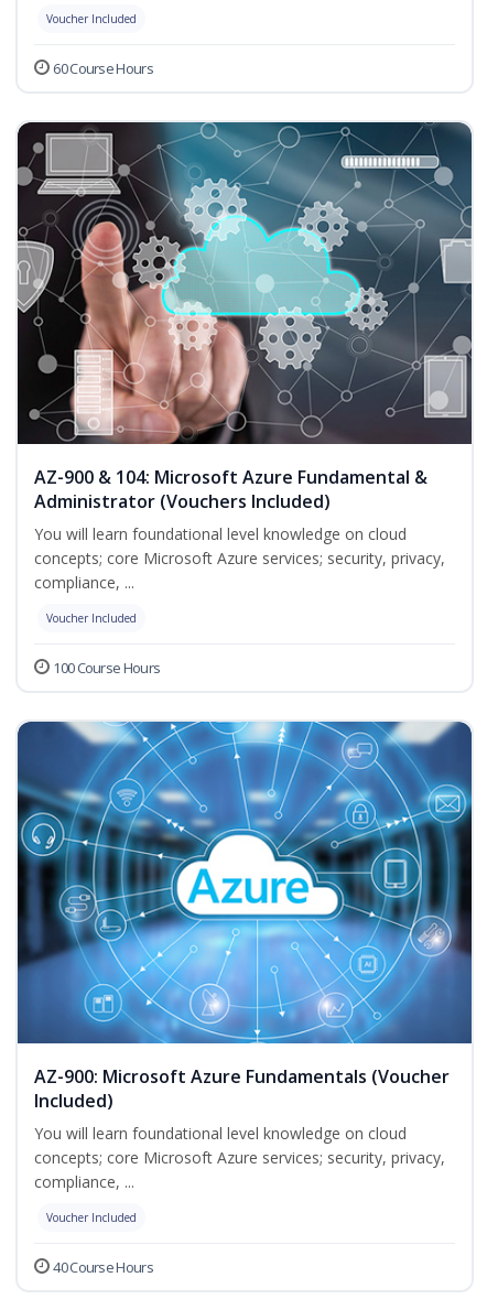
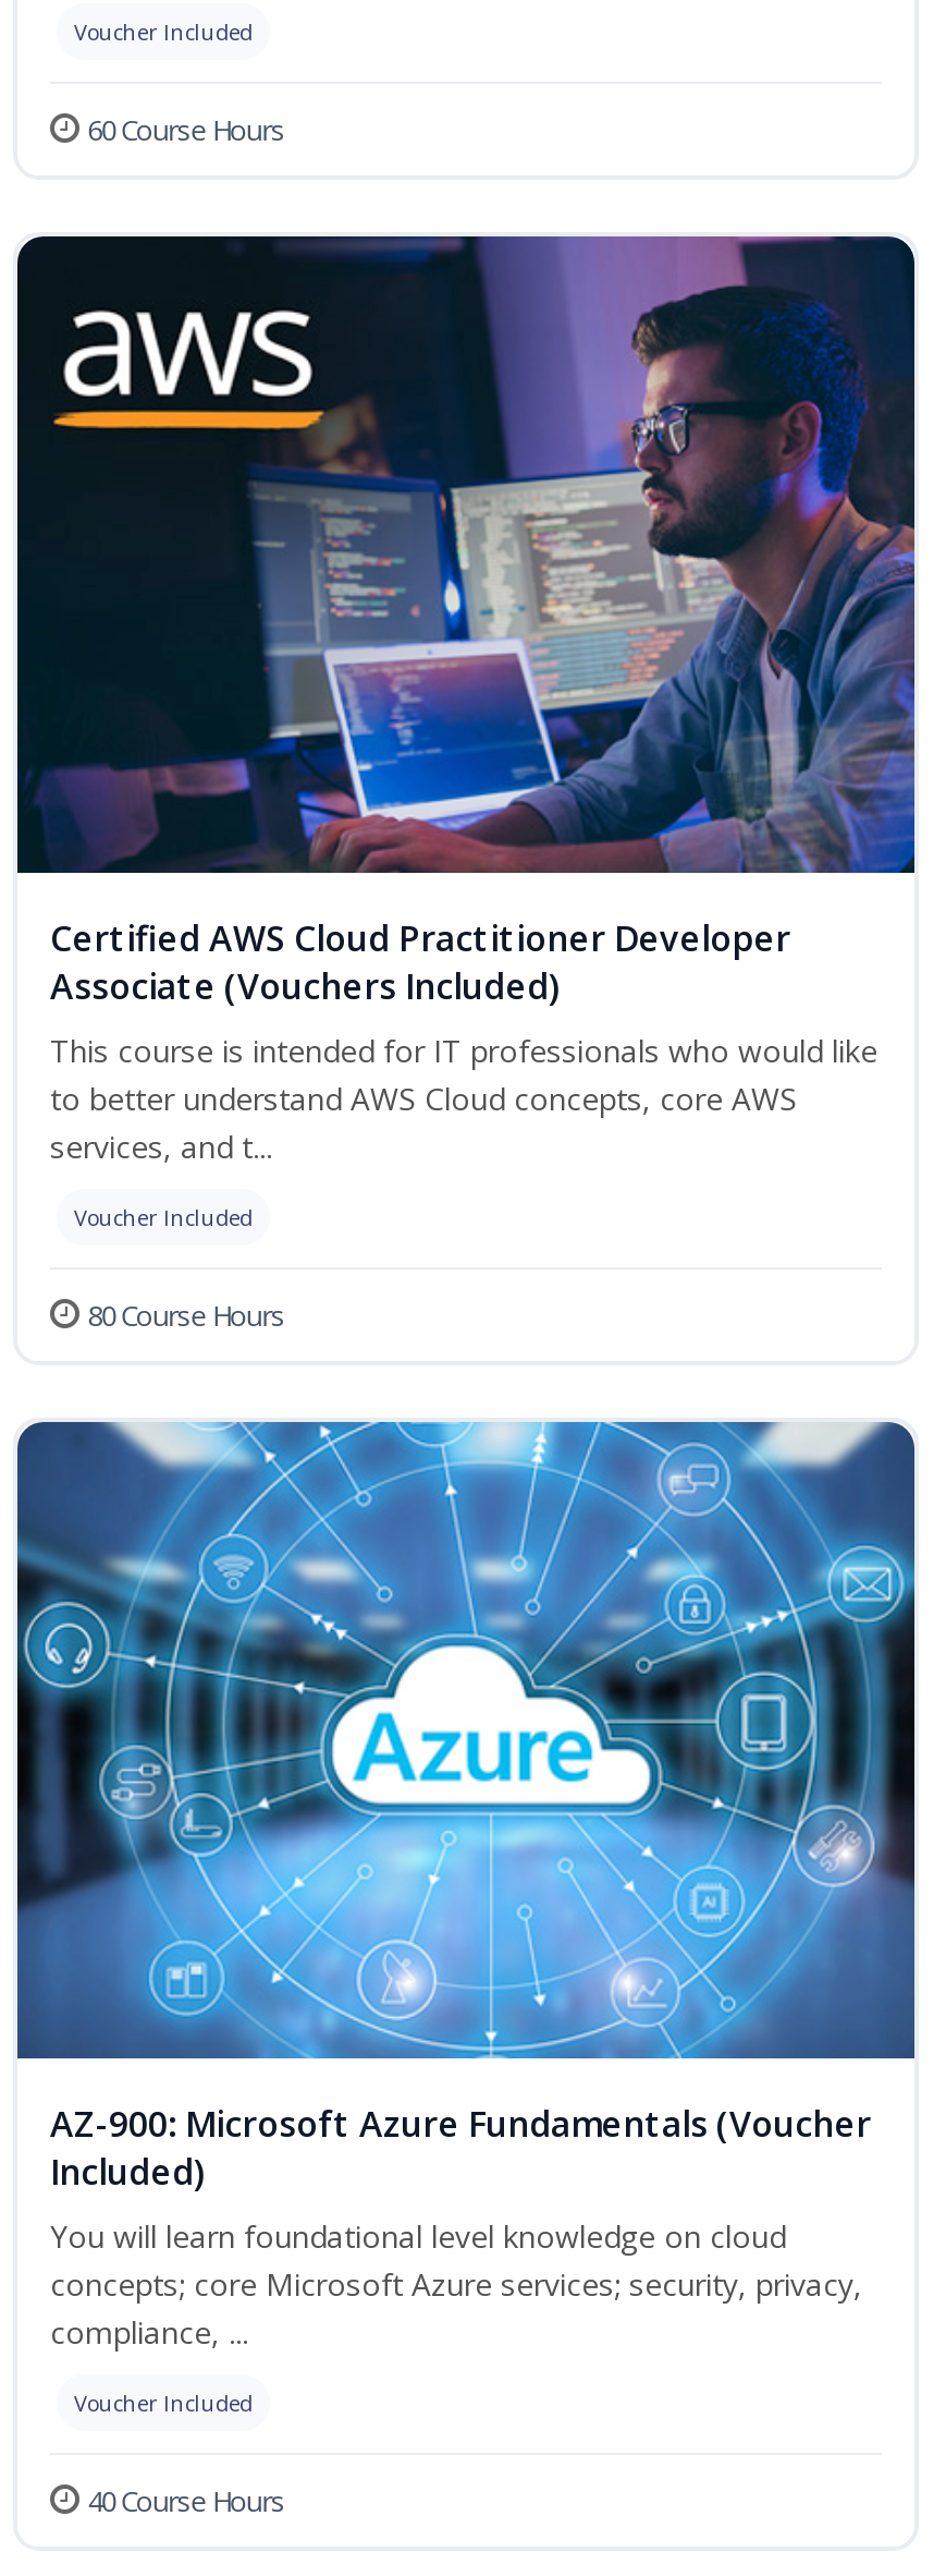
[17,121,473,593] [image] | AZ-900 & 104: Microsoft Azure Fundamental & | Administrator (Vouchers Included) | You will learn foundational level knowledge on cloud | concepts; core Microsoft Azure services; security, privacy, | compliance, ... -> [15,234,917,1168] [image] | Certified AWS Cloud Practitioner Developer | Associate (Vouchers Included) | This course is intended for IT professionals who would like | to better understand AWS Cloud concepts, core AWS | services, and t...
[53,658,160,678] 100 Course Hours -> [88,1296,285,1336] 80 Course Hours

